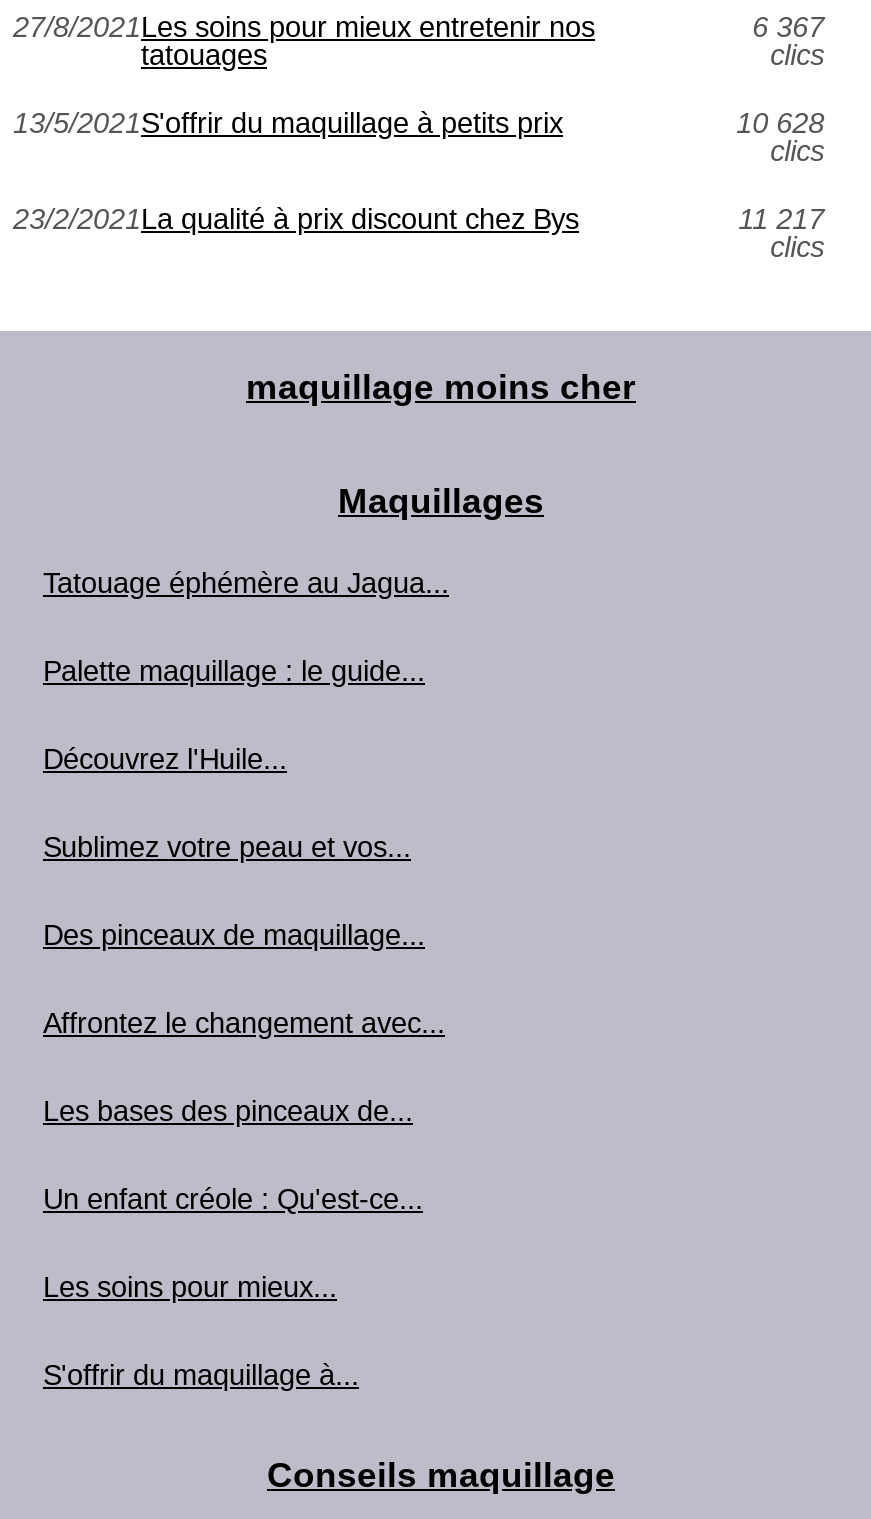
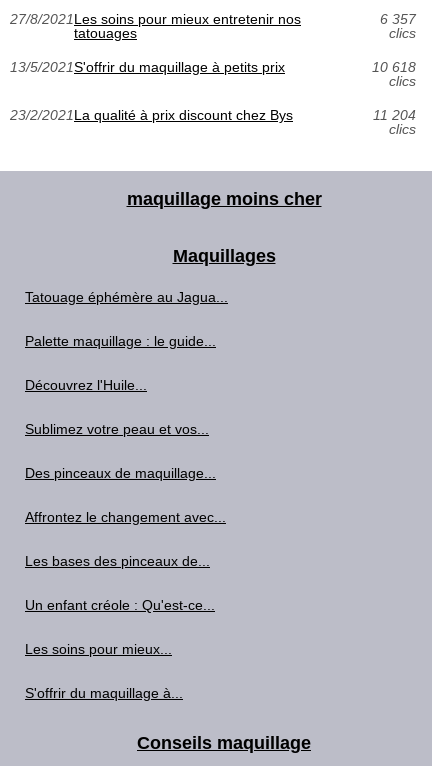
[752,11,824,43] 6 367 -> [380,11,416,27] 6 357
[736,107,824,139] 10 628 -> [372,59,416,75] 10 618
[738,203,824,235] 11 217 -> [373,107,416,123] 11 204

